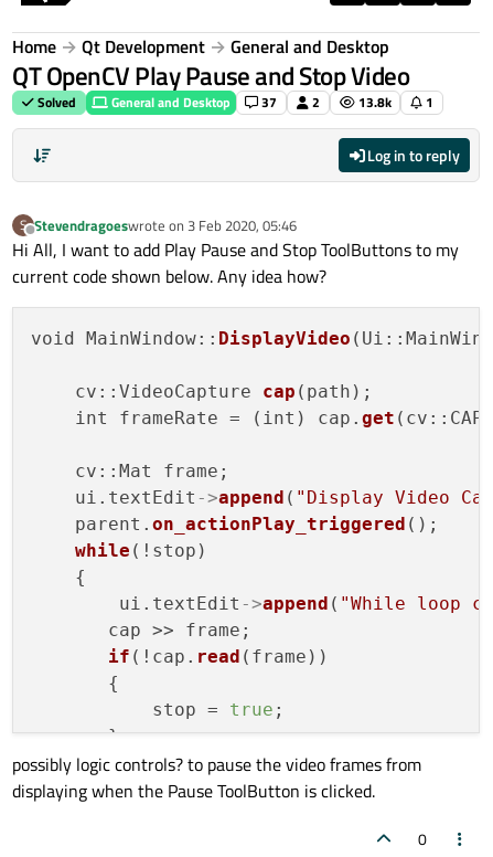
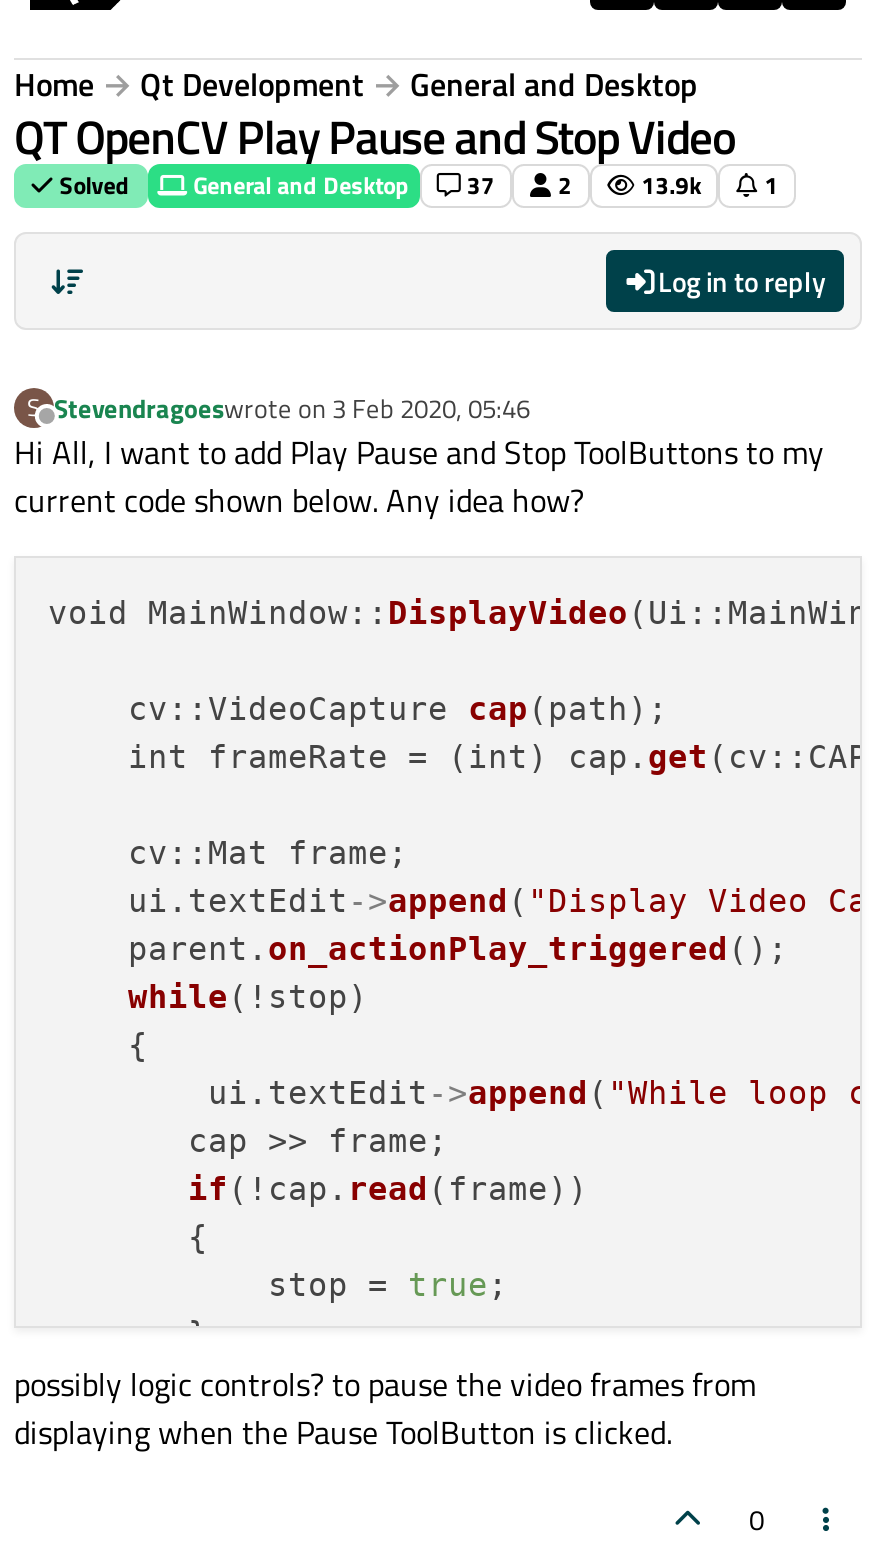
[34,92,434,113] Solved General and Desktop 37 2 13.8k 1 -> [54,166,778,204] Solved General and Desktop 37 2 13.9k 1

